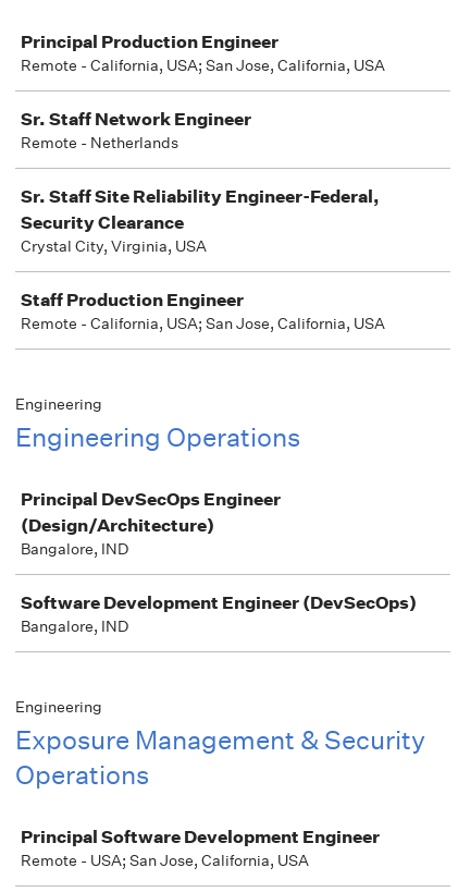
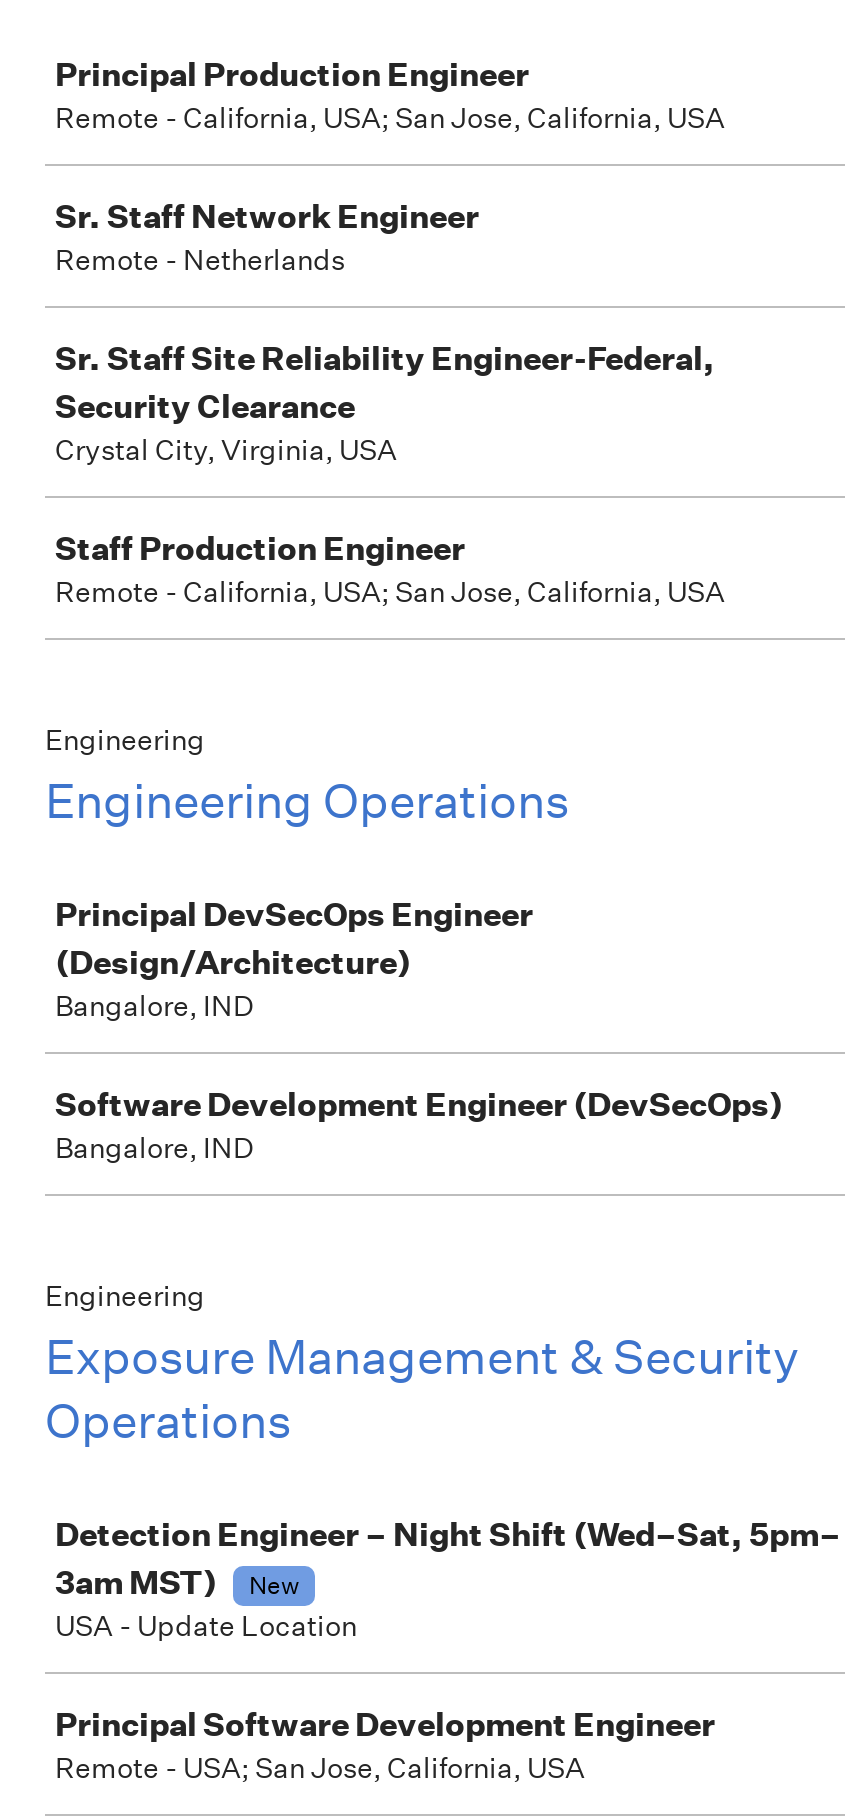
none -> [55,1514,841,1644] Detection Engineer – Night Shift (Wed–Sat, 5pm– | 3am MST) | New | USA - Update Location

